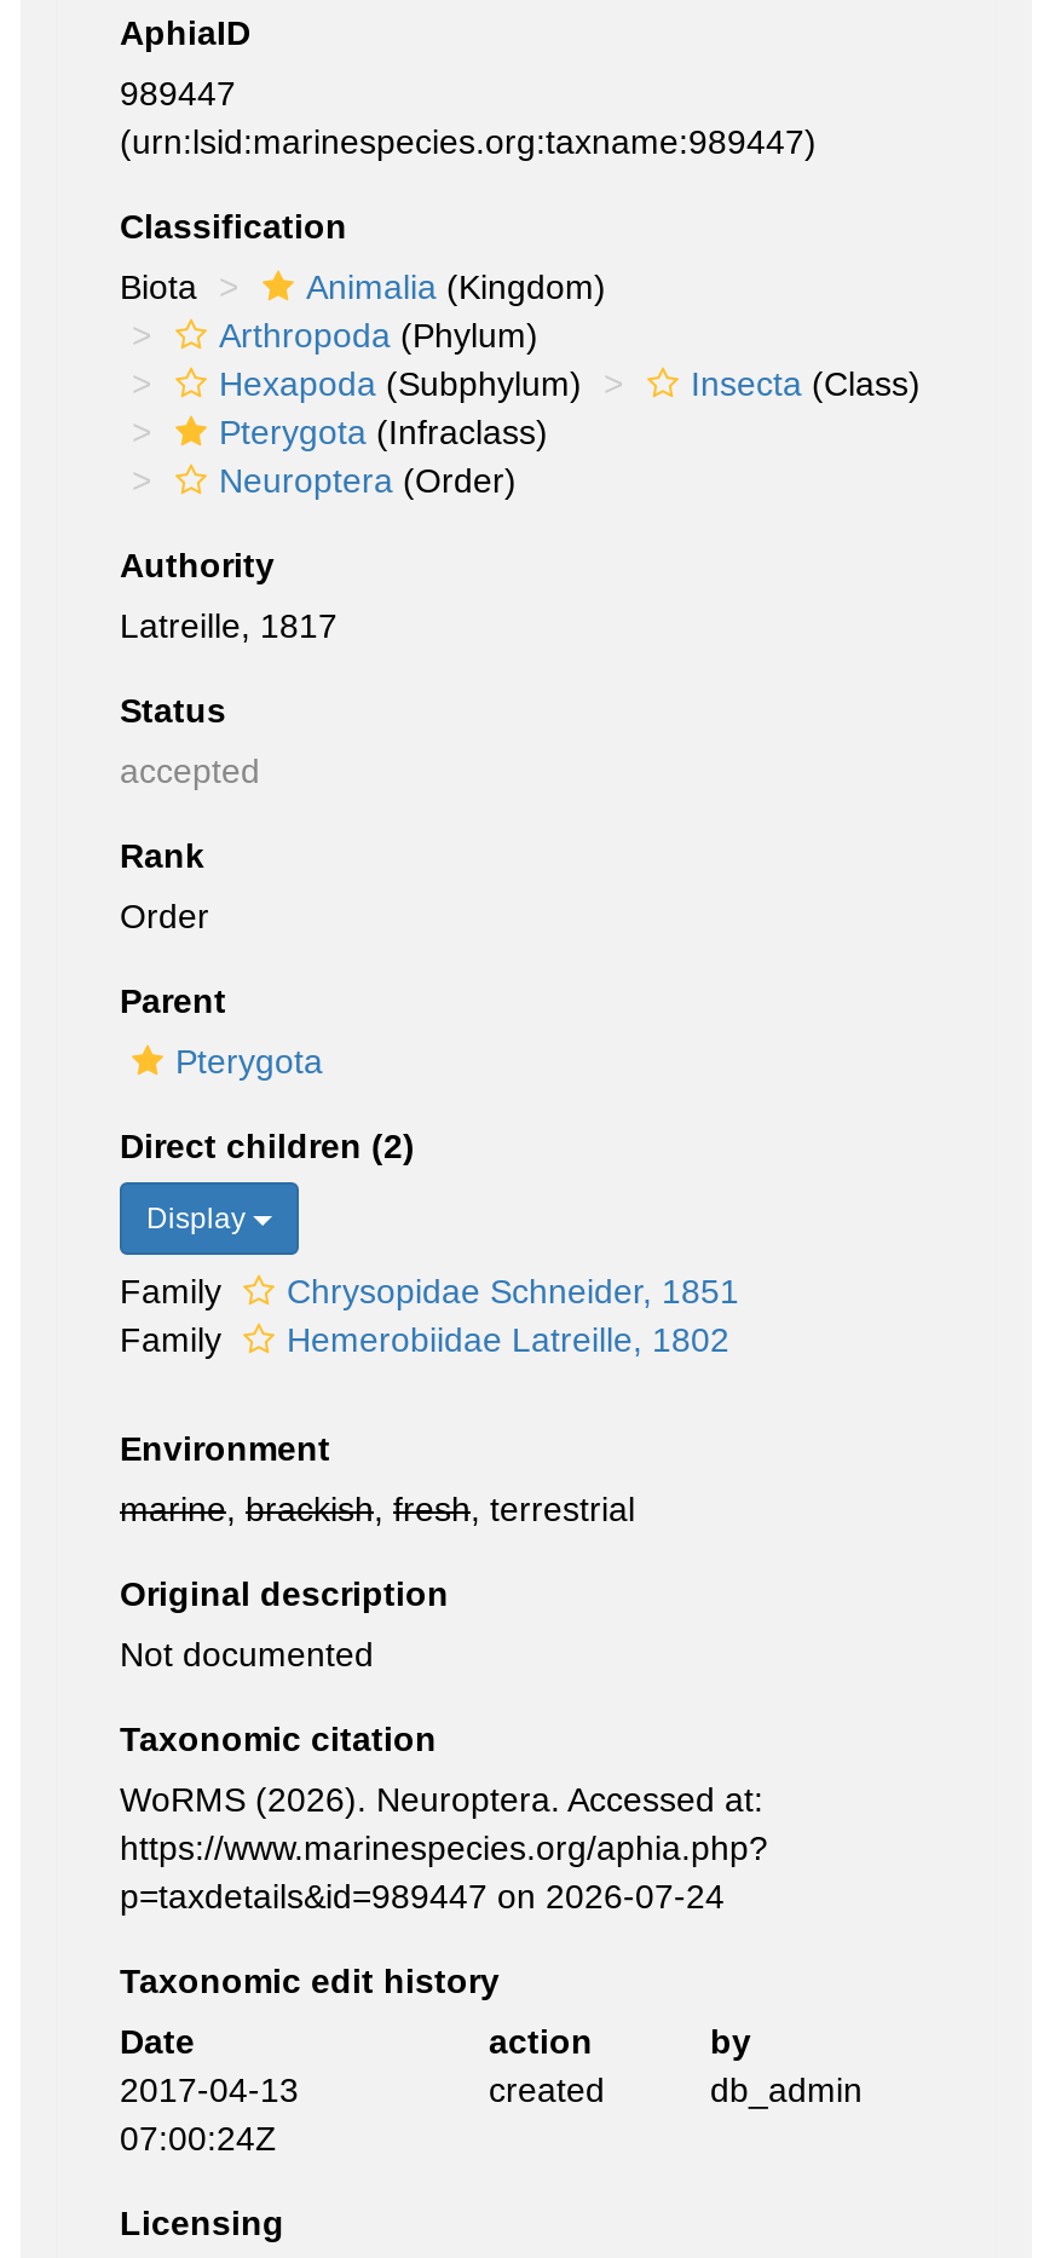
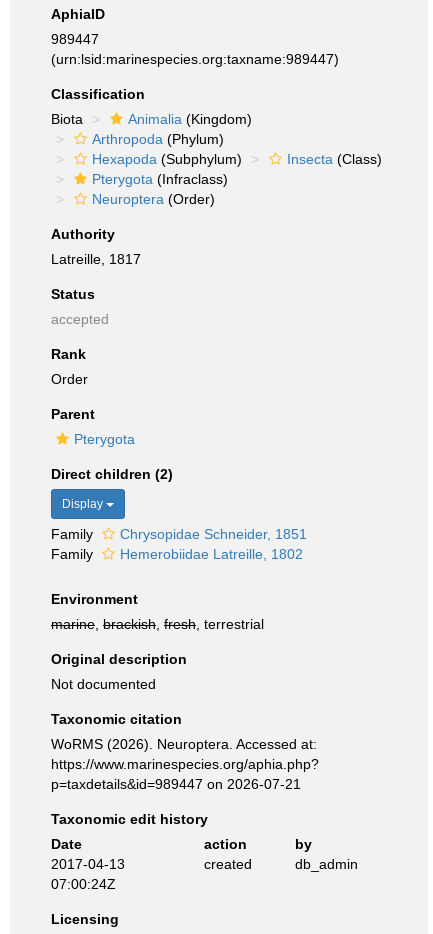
[120,1877,725,1916] p=taxdetails&id=989447 on 2026-07-24 -> [51,776,301,792] p=taxdetails&id=989447 on 2026-07-21

